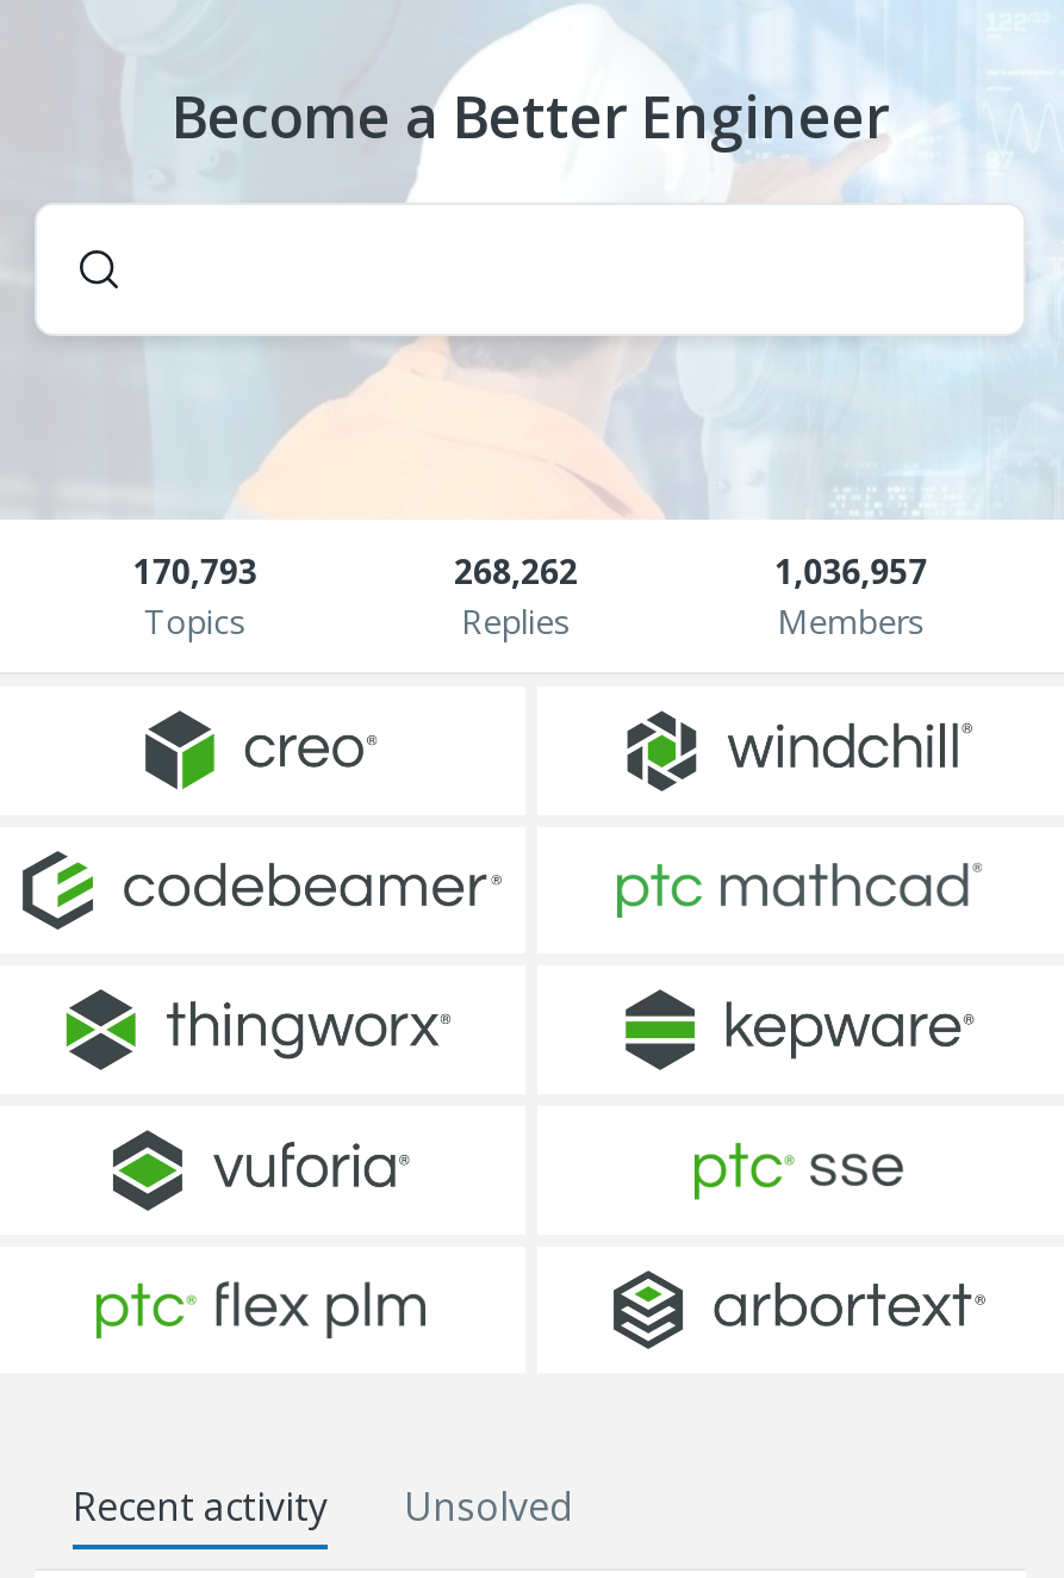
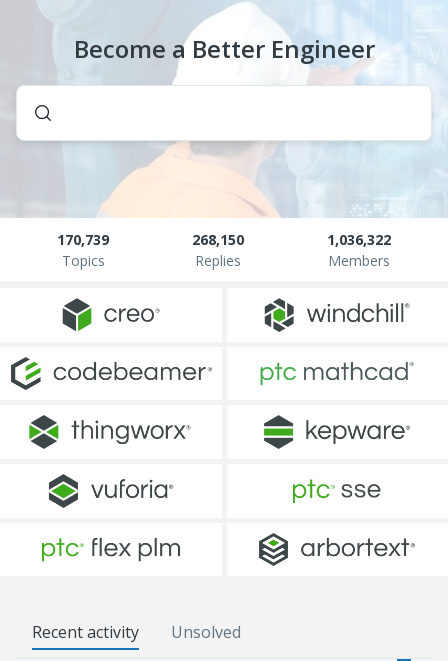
[133,548,257,594] 170,793 -> [57,230,109,249] 170,739
[454,548,578,594] 268,262 -> [192,230,244,249] 268,150
[775,548,927,594] 1,036,957 -> [327,230,391,249] 1,036,322

